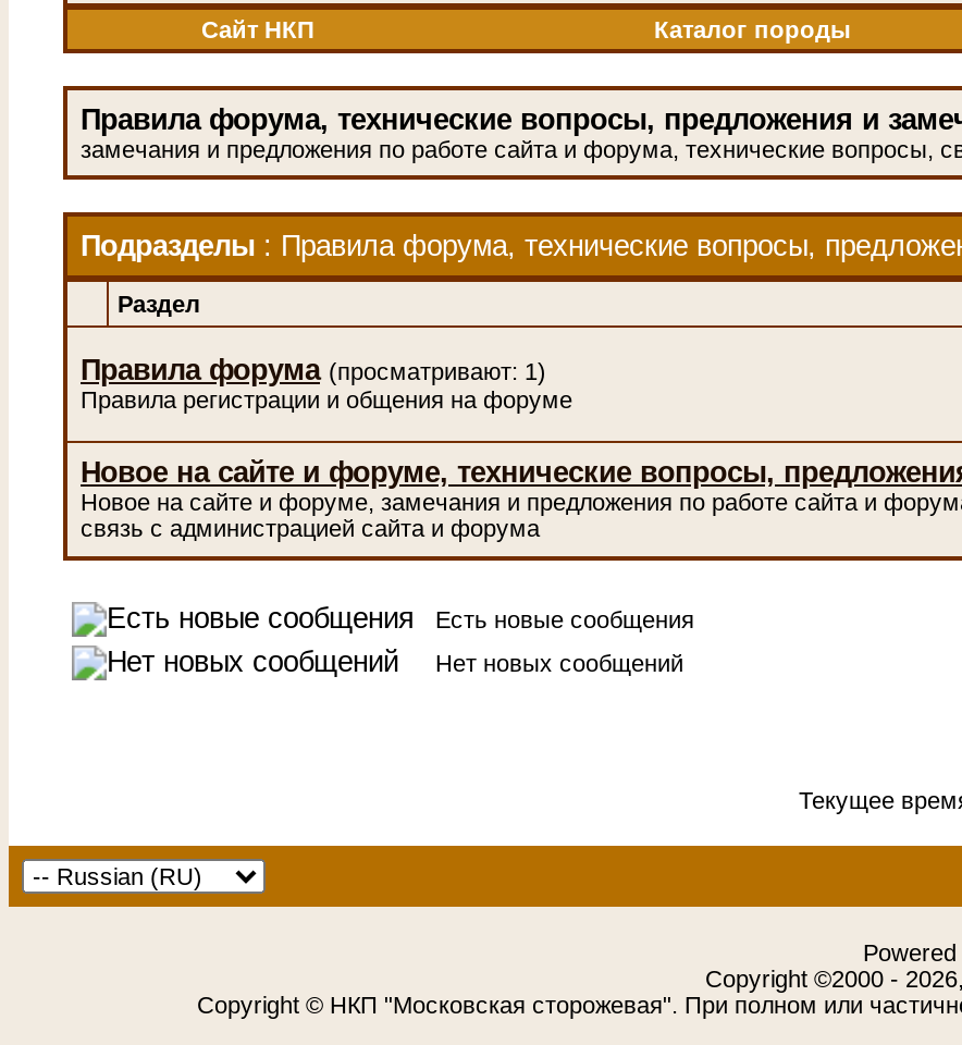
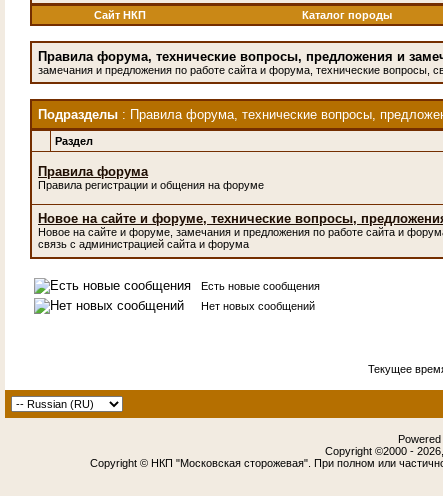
[81,354,546,386] Правила форума (просматривают: 1) -> [38,164,148,179] Правила форума

